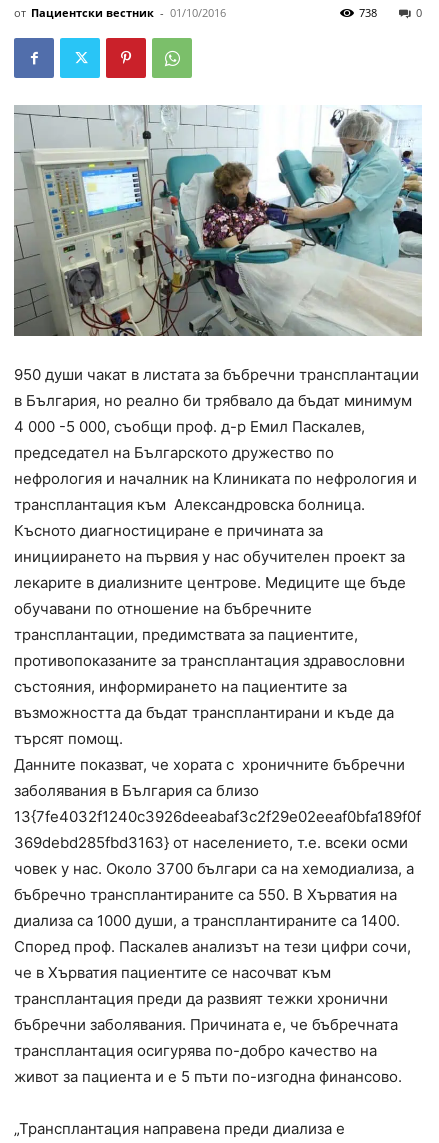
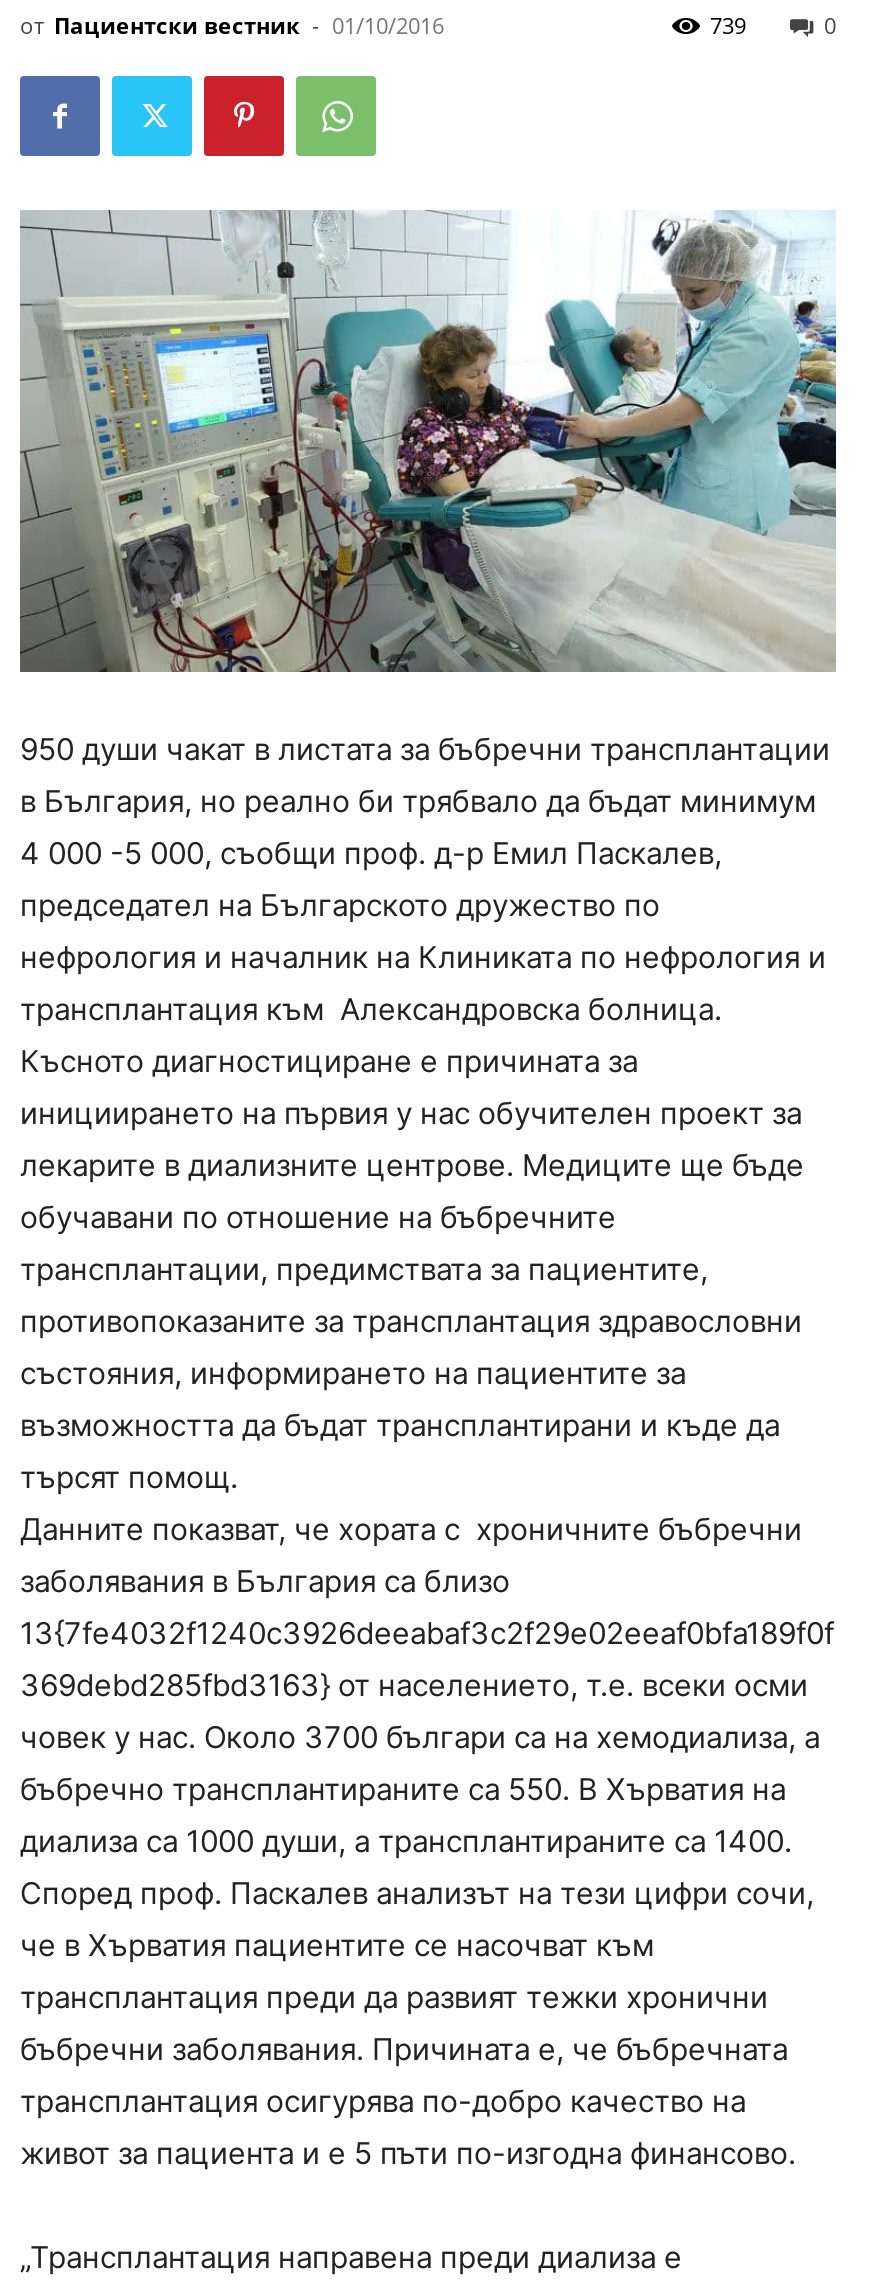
[359,5,377,20] 738 -> [710,10,746,40] 739

